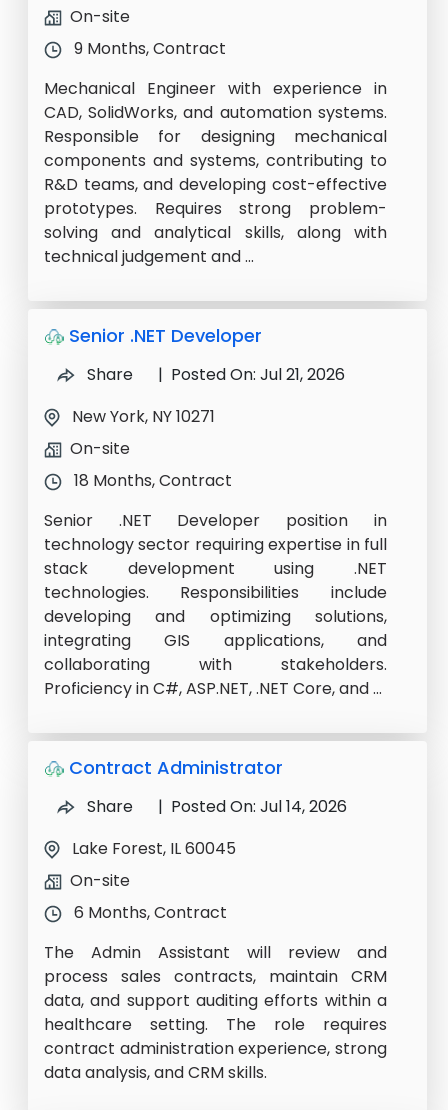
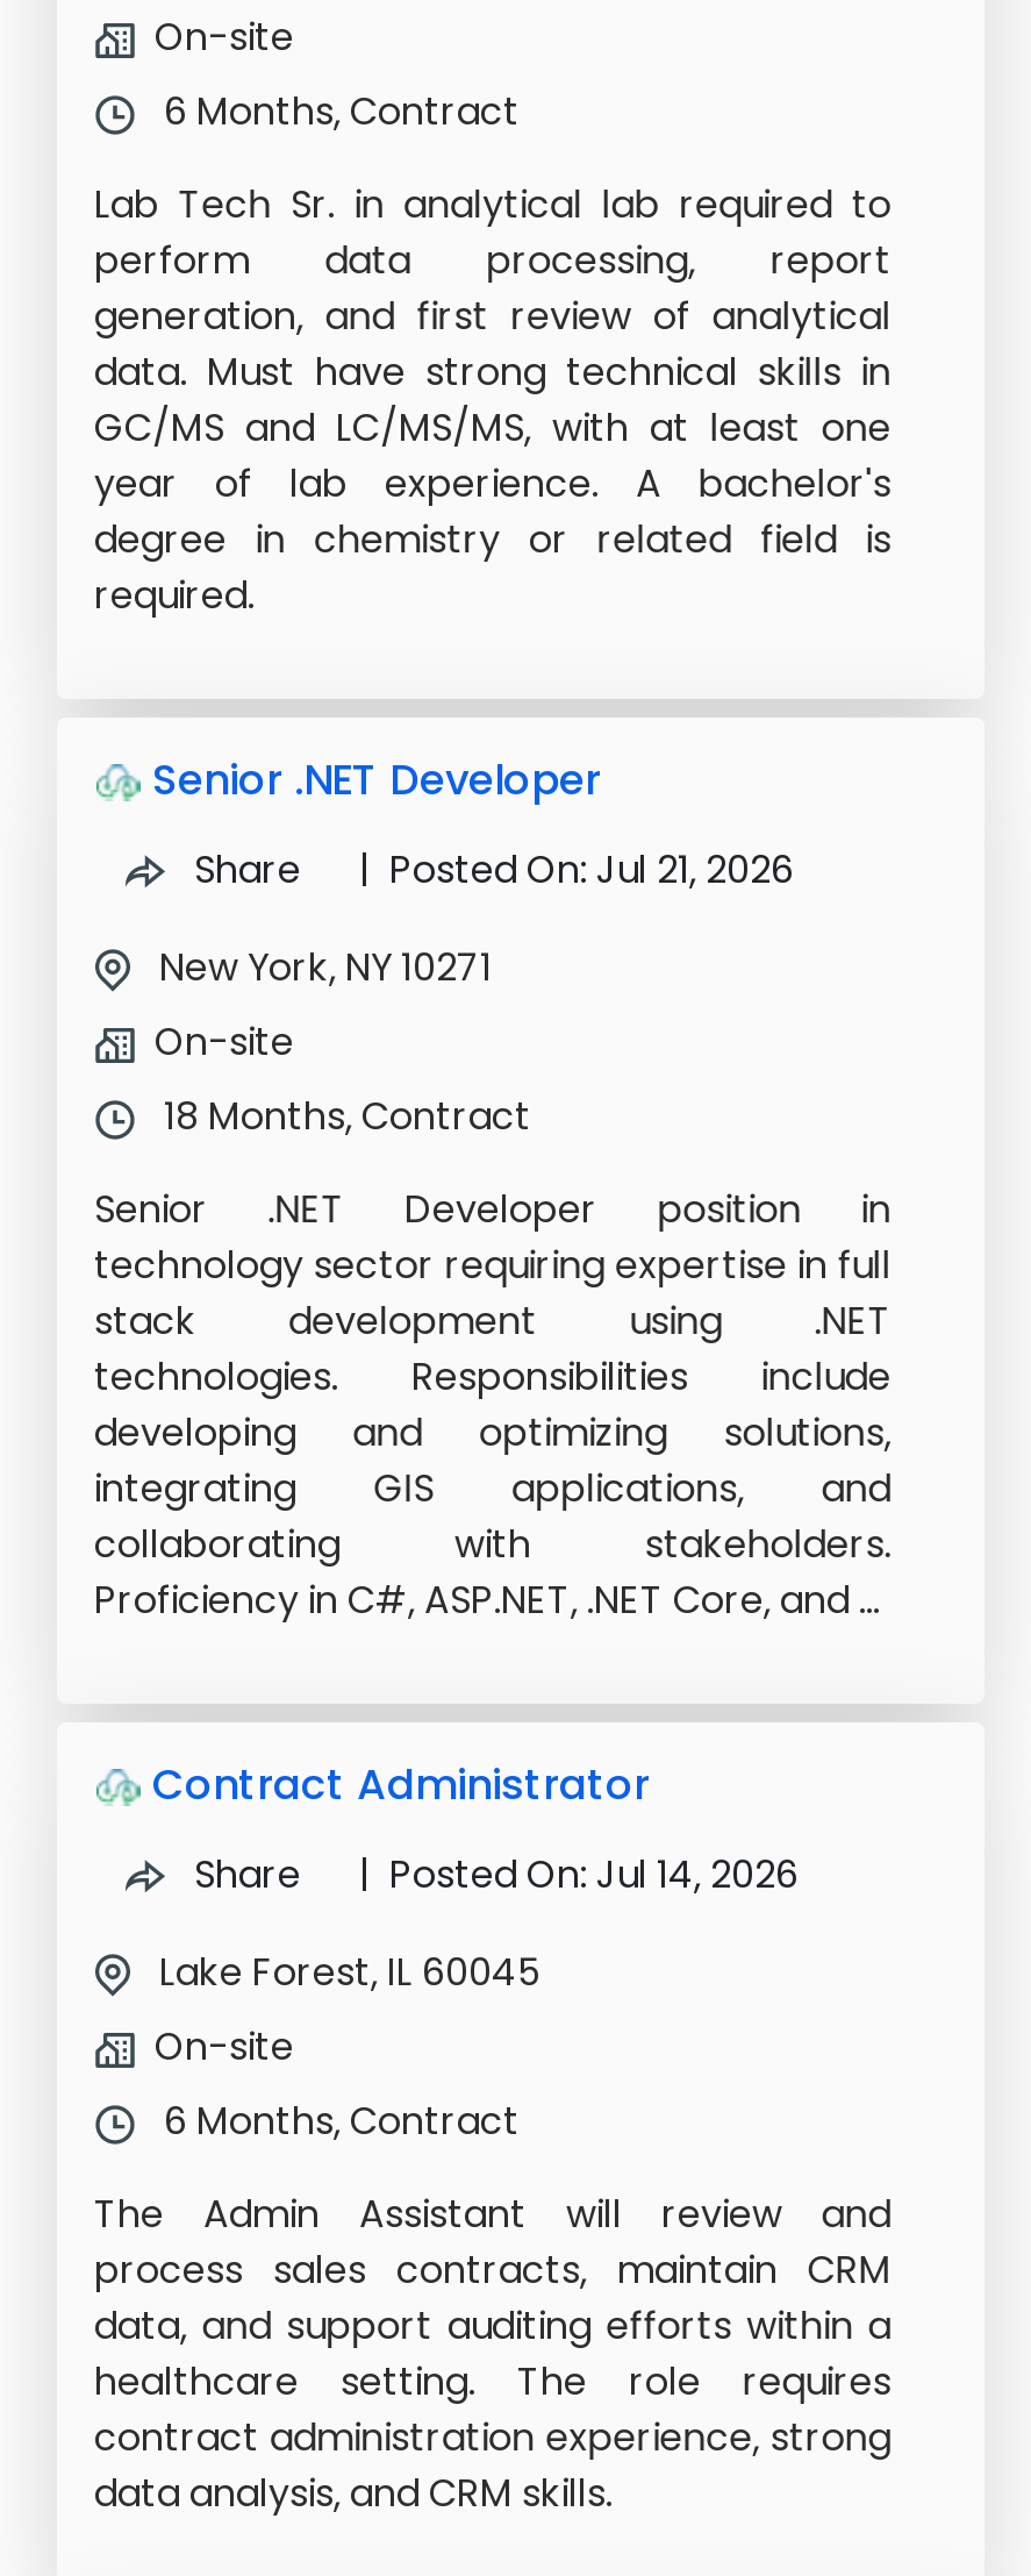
[70,37,226,60] 9 Months, Contract -> [155,85,520,139] 6 Months, Contract
[44,77,387,268] Mechanical Engineer with experience in | CAD, SolidWorks, and automation systems. | Responsible for designing mechanical | components and systems, contributing to | R&D teams, and developing cost-effective | prototypes. Requires strong problem- | solving and analytical skills, along with | technical judgement and ... -> [94,178,891,623] Lab Tech Sr. in analytical lab required to | perform data processing, report | generation, and first review of analytical | data. Must have strong technical skills in | GC/MS and LC/MS/MS, with at least one | year of lab experience. A bachelor's | degree in chemistry or related field is | required.

